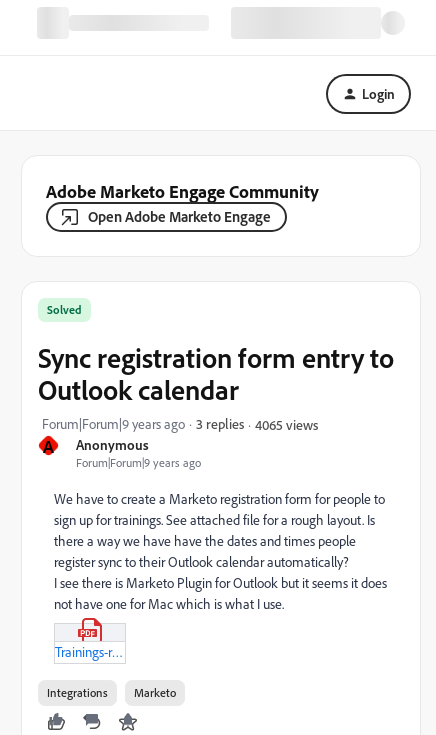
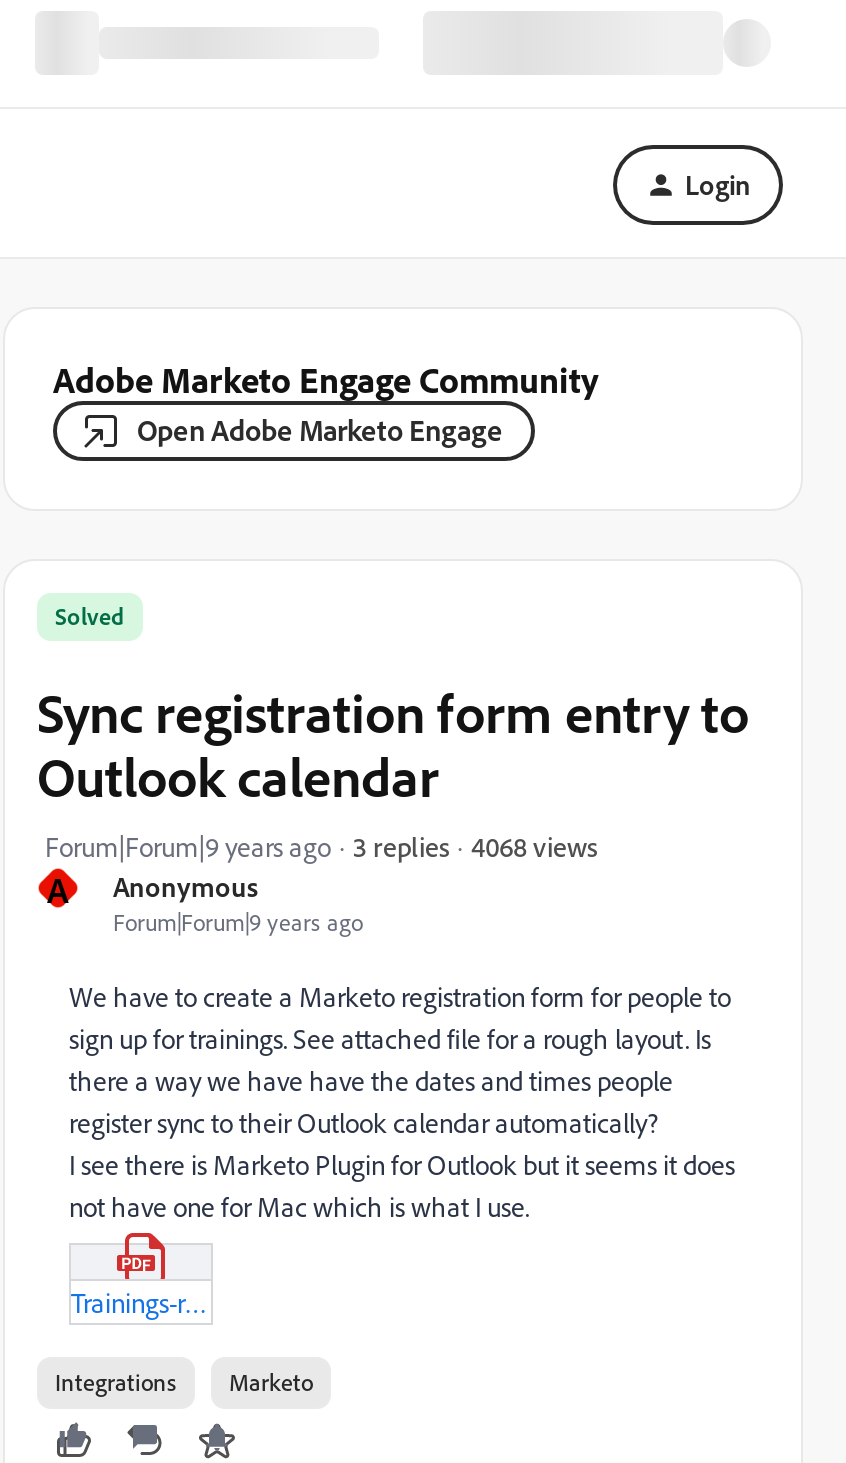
[255,415,318,432] 4065 views -> [471,828,597,862] 4068 views

